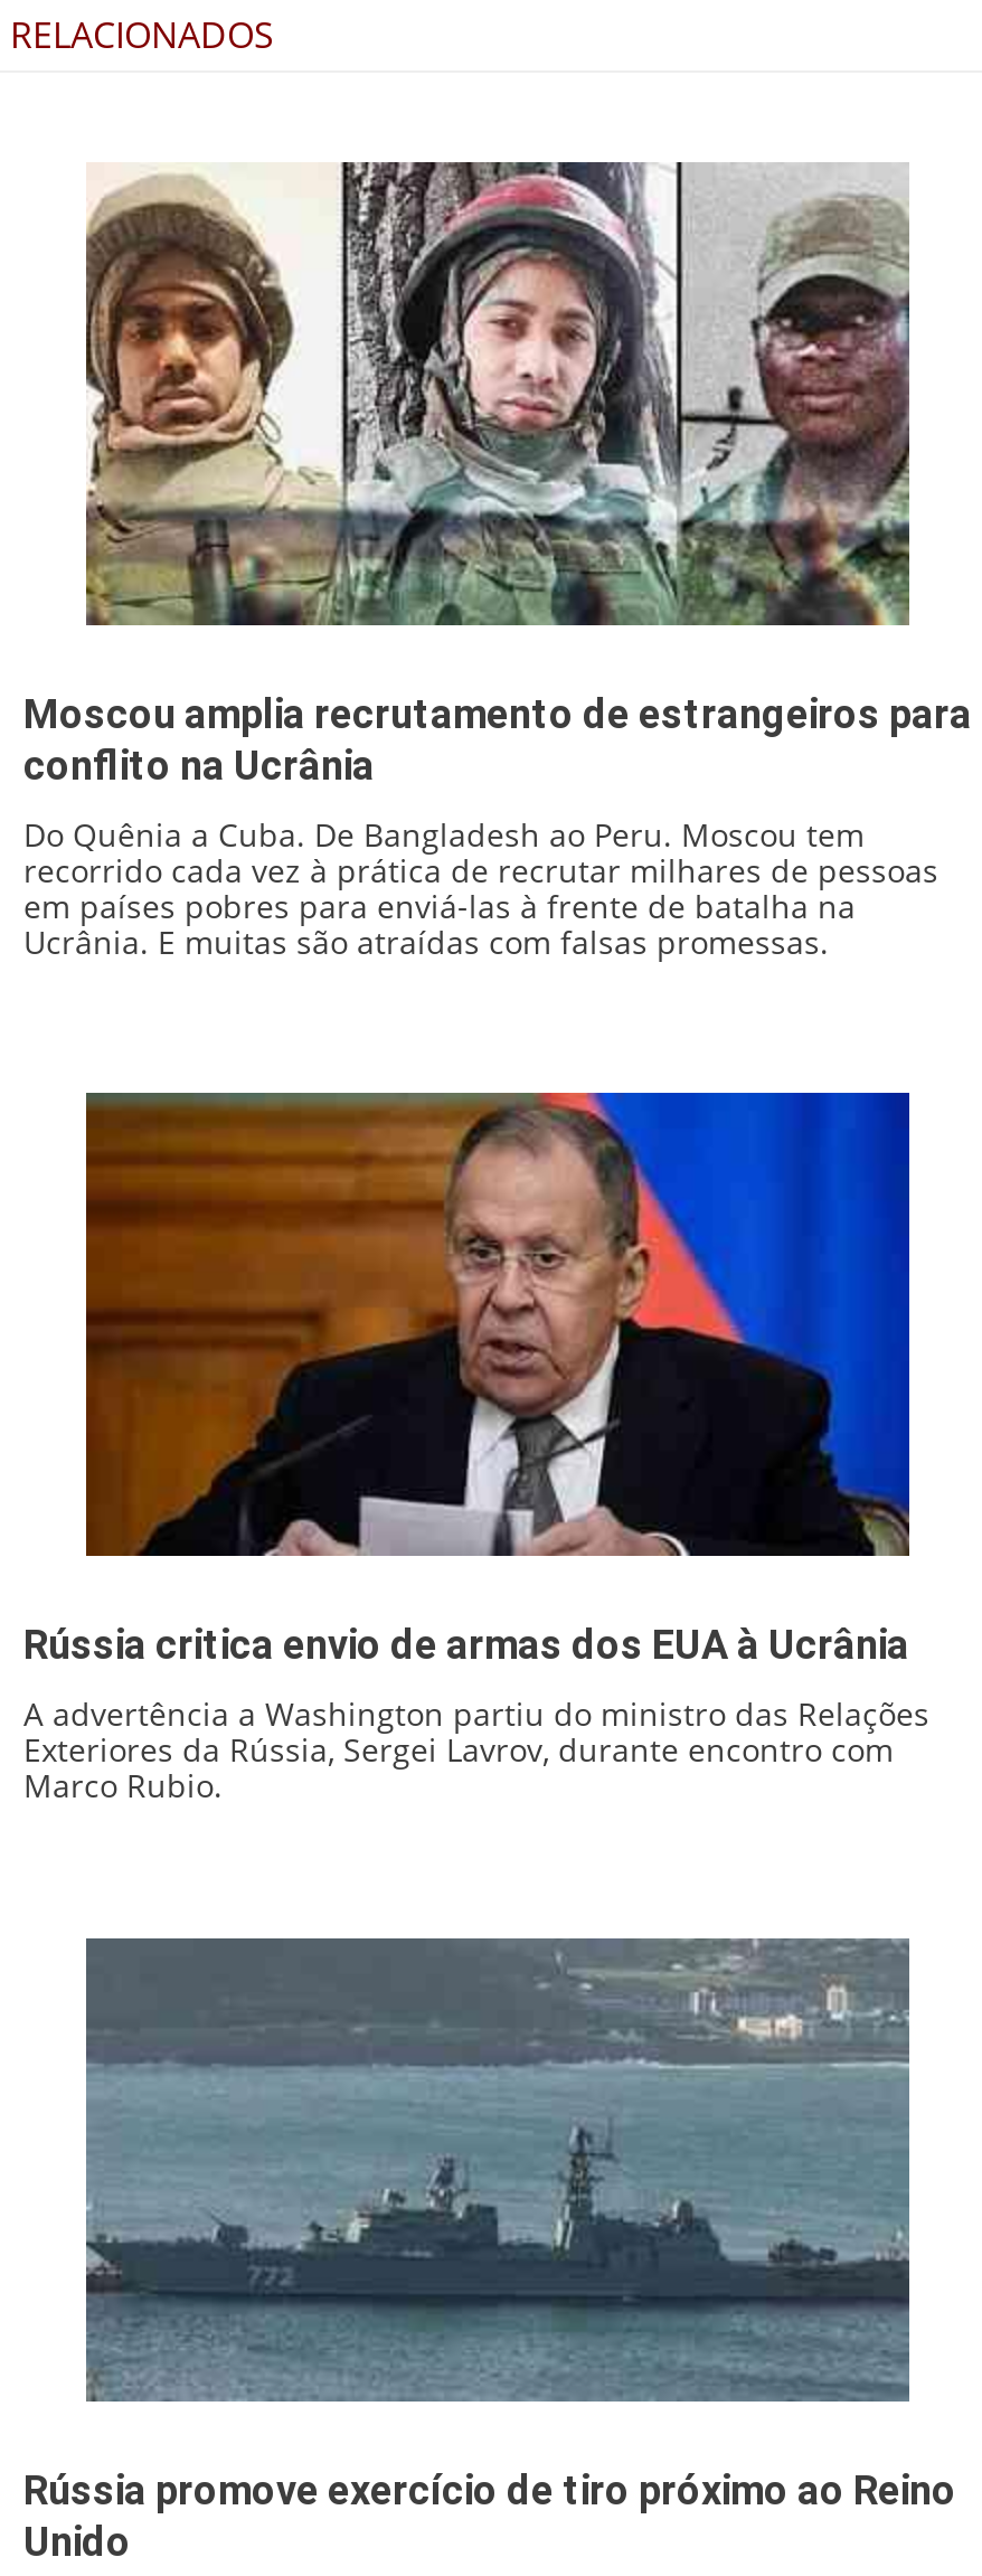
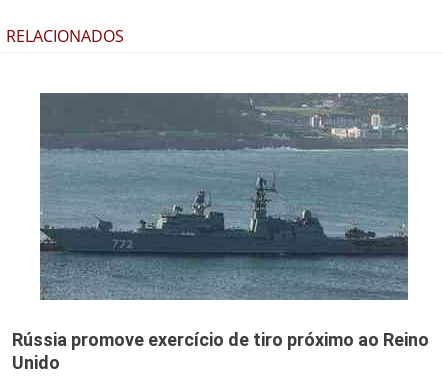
[23,162,972,962] [image] | Moscou amplia recrutamento de estrangeiros para | conflito na Ucrânia | Do Quênia a Cuba. De Bangladesh ao Peru. Moscou tem | recorrido cada vez à prática de recrutar milhares de pessoas | em países pobres para enviá-las à frente de batalha na | Ucrânia. E muitas são atraídas com falsas promessas. -> none
[23,1091,929,1807] [image] | Rússia critica envio de armas dos EUA à Ucrânia | A advertência a Washington partiu do ministro das Relações | Exteriores da Rússia, Sergei Lavrov, durante encontro com | Marco Rubio. -> none

